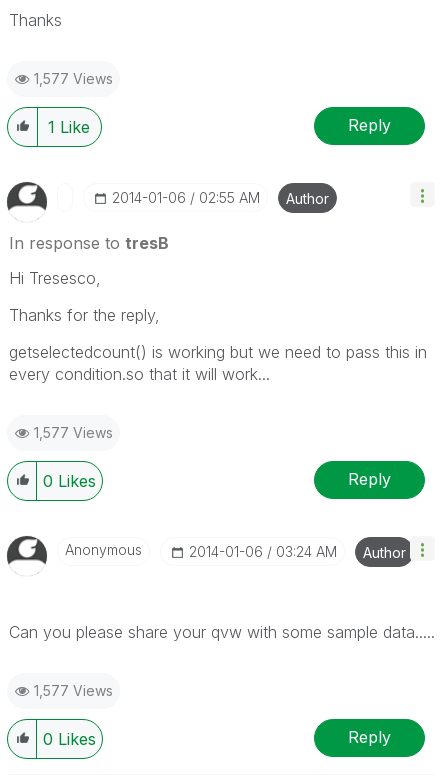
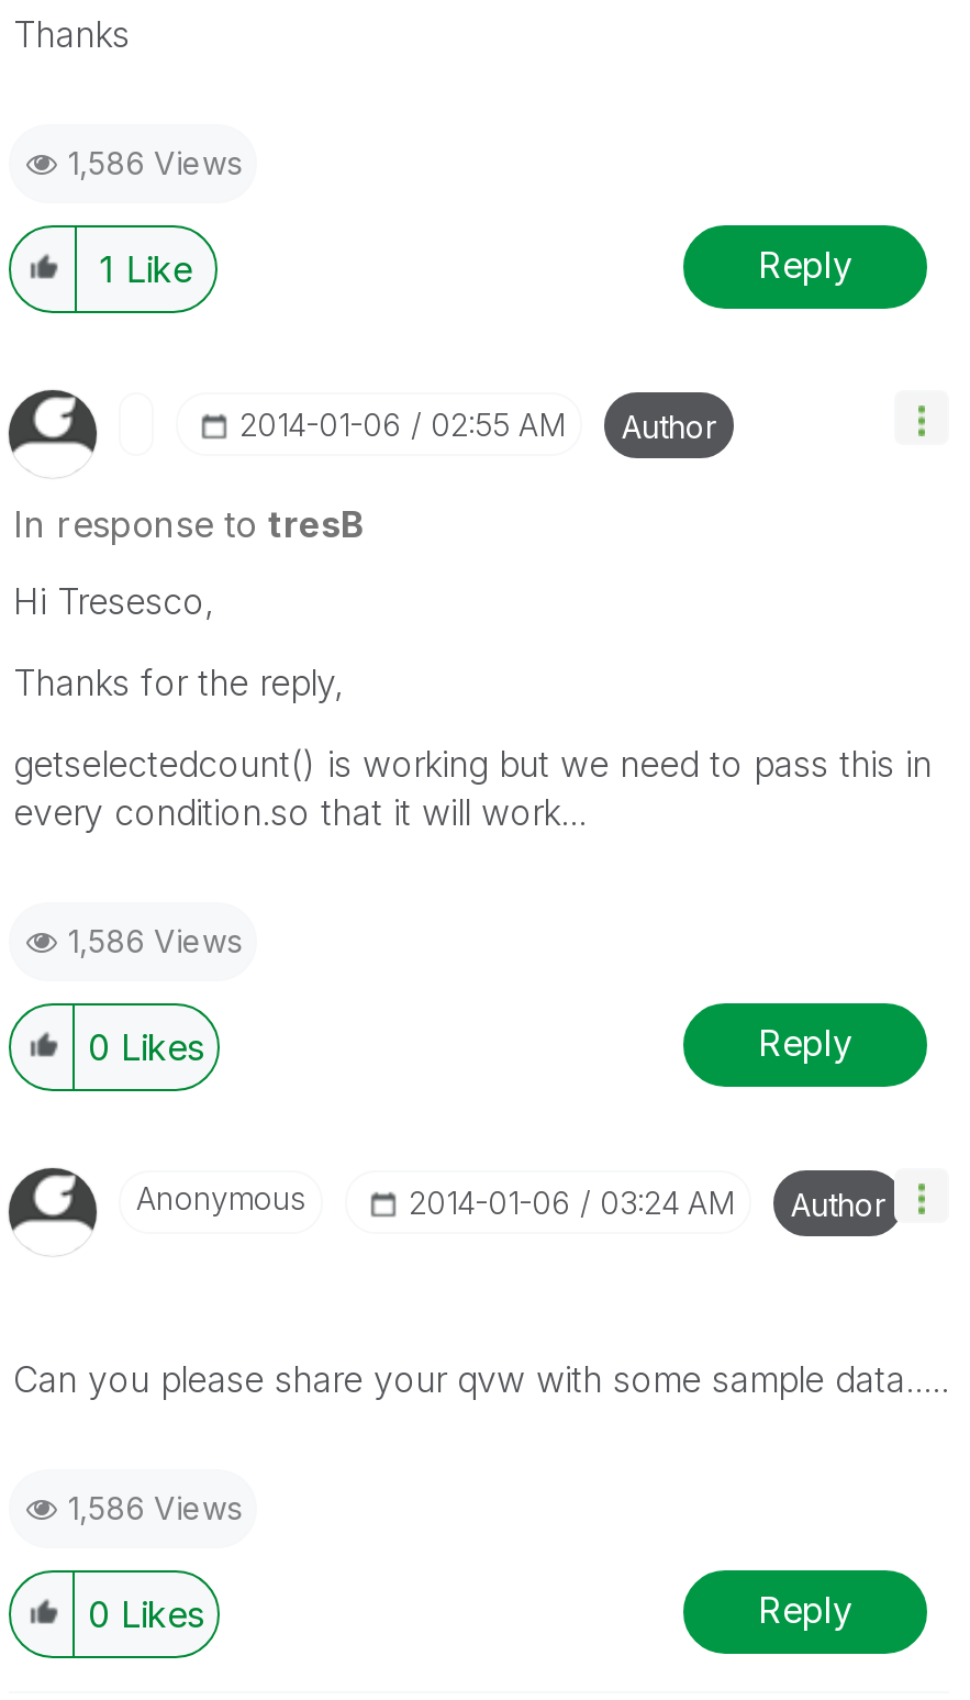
[34,69,113,86] 1,577 Views -> [68,143,242,180] 1,586 Views
[34,423,113,440] 1,577 Views -> [68,921,242,958] 1,586 Views
[34,681,113,698] 1,577 Views -> [68,1488,242,1525] 1,586 Views

